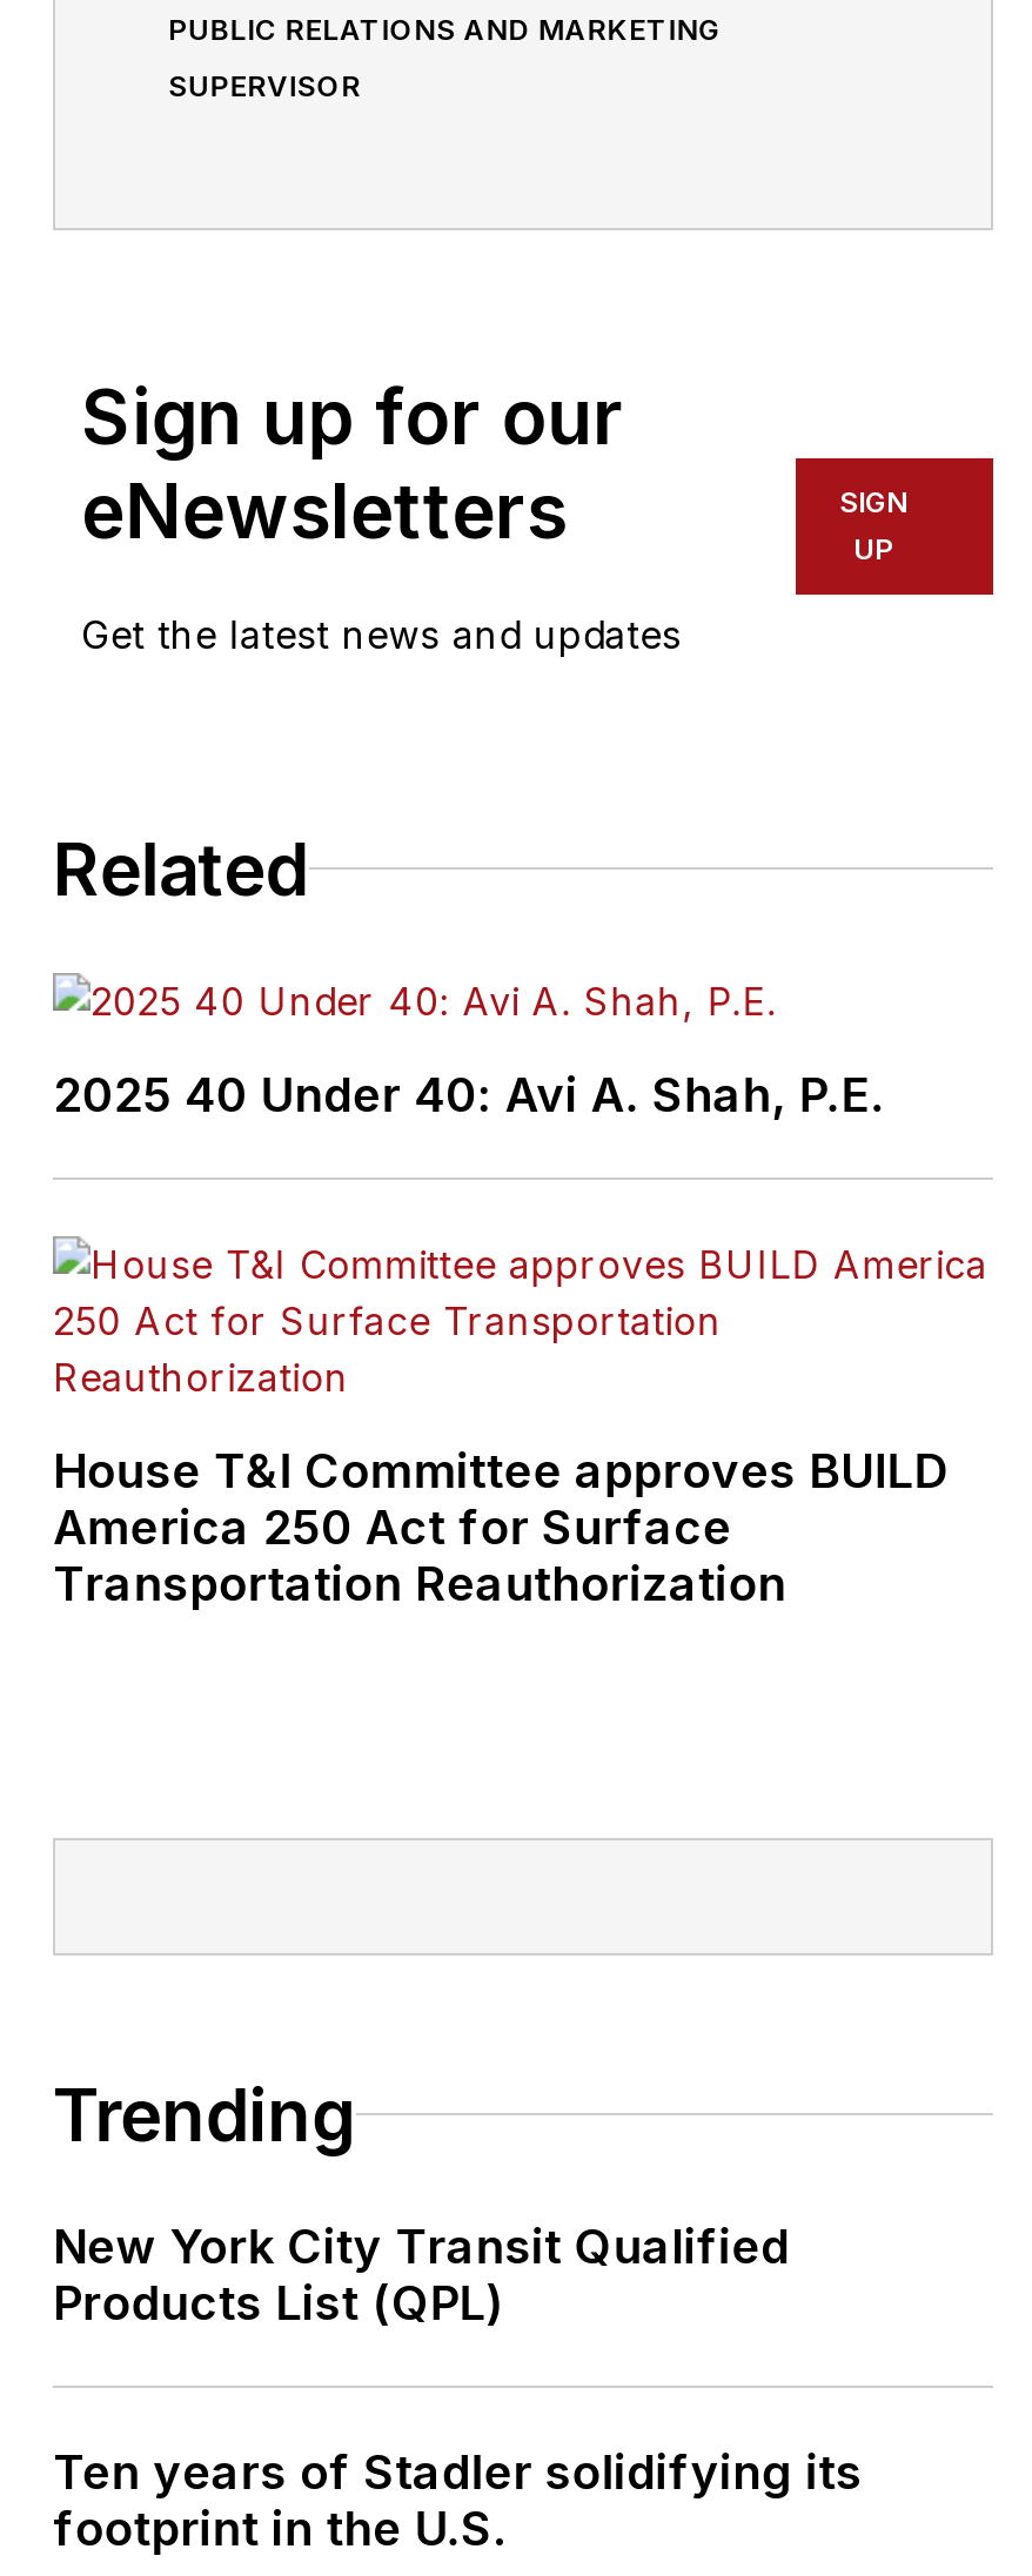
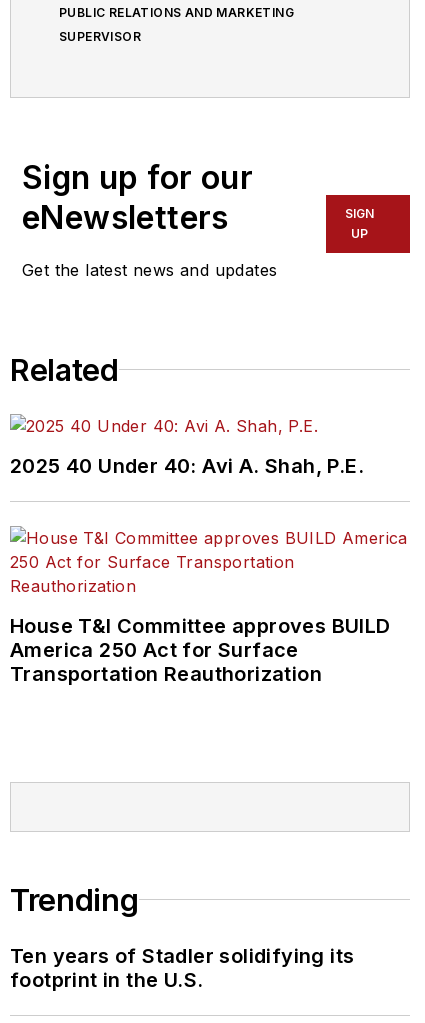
[53,2218,790,2331] New York City Transit Qualified | Products List (QPL) -> none

